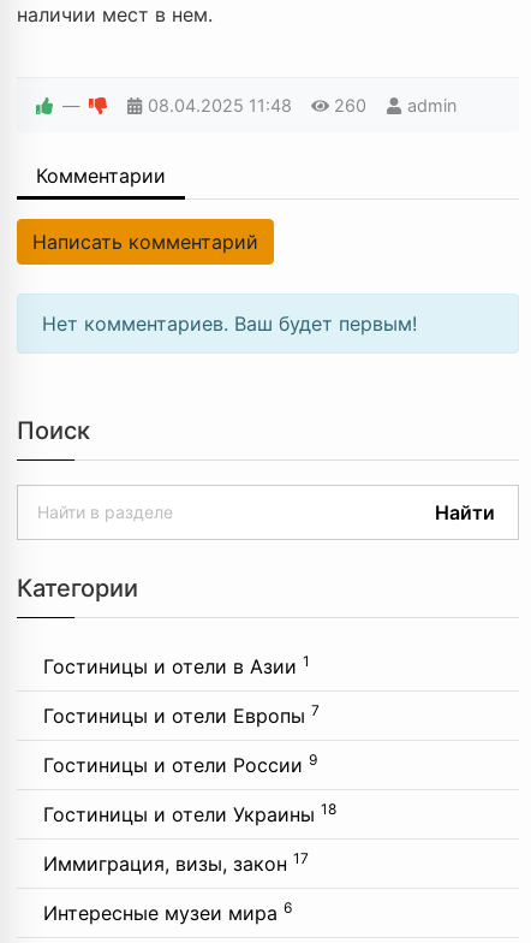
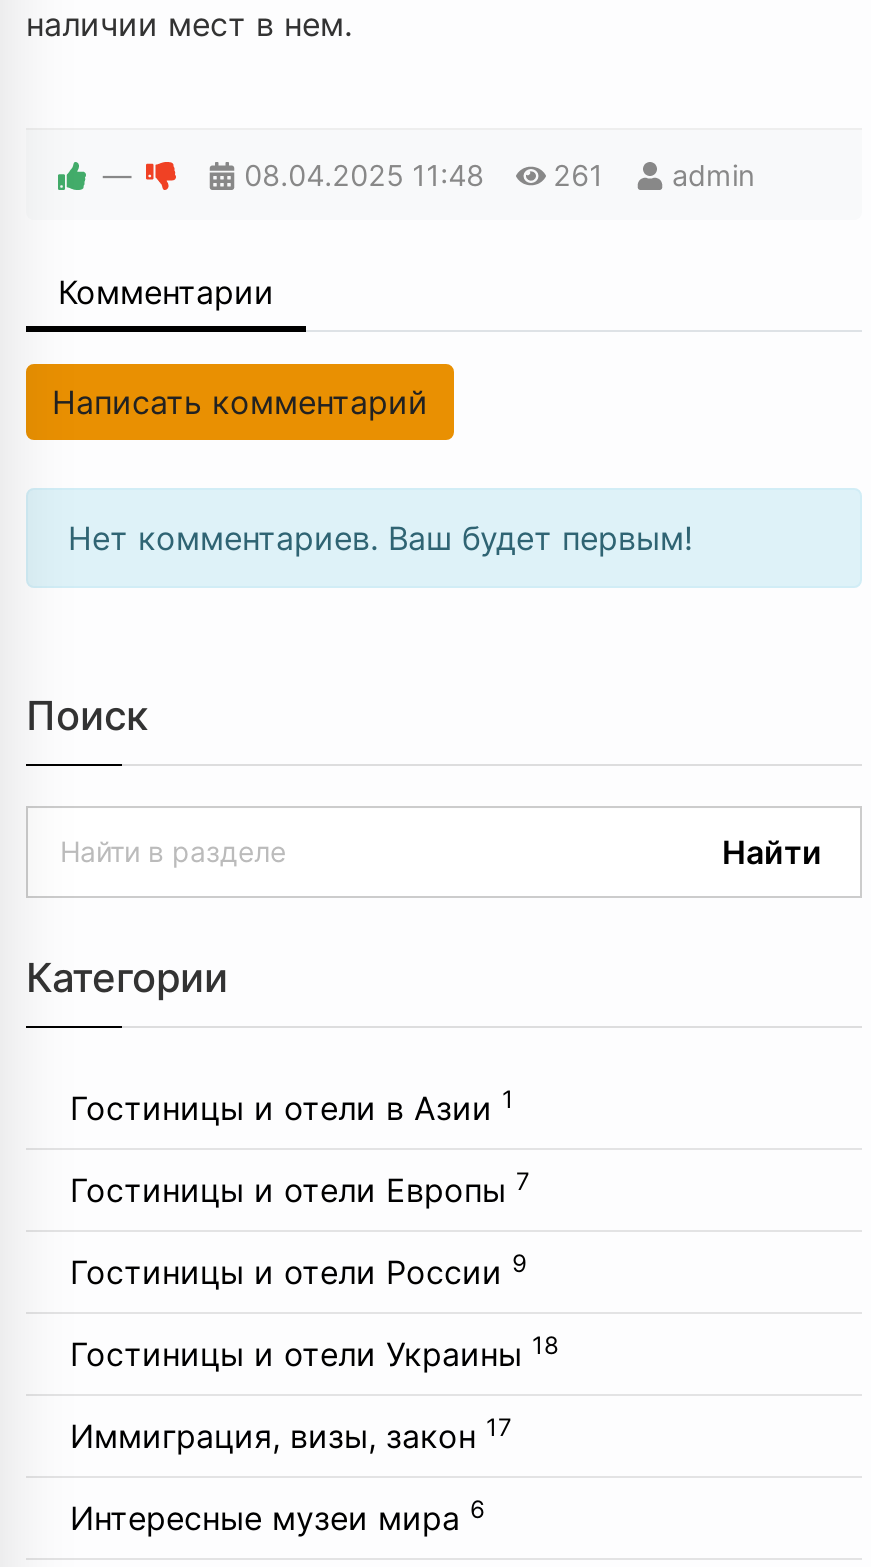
[148,95,366,116] 08.04.2025 11:48 260 -> [244,159,603,193] 08.04.2025 11:48 261

